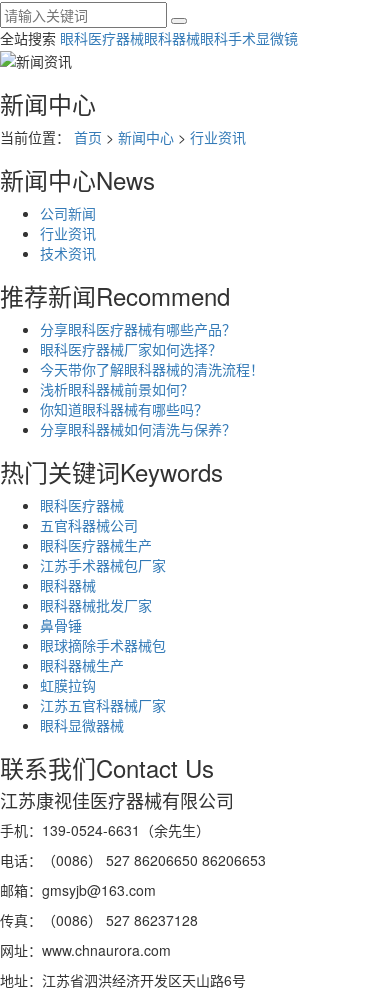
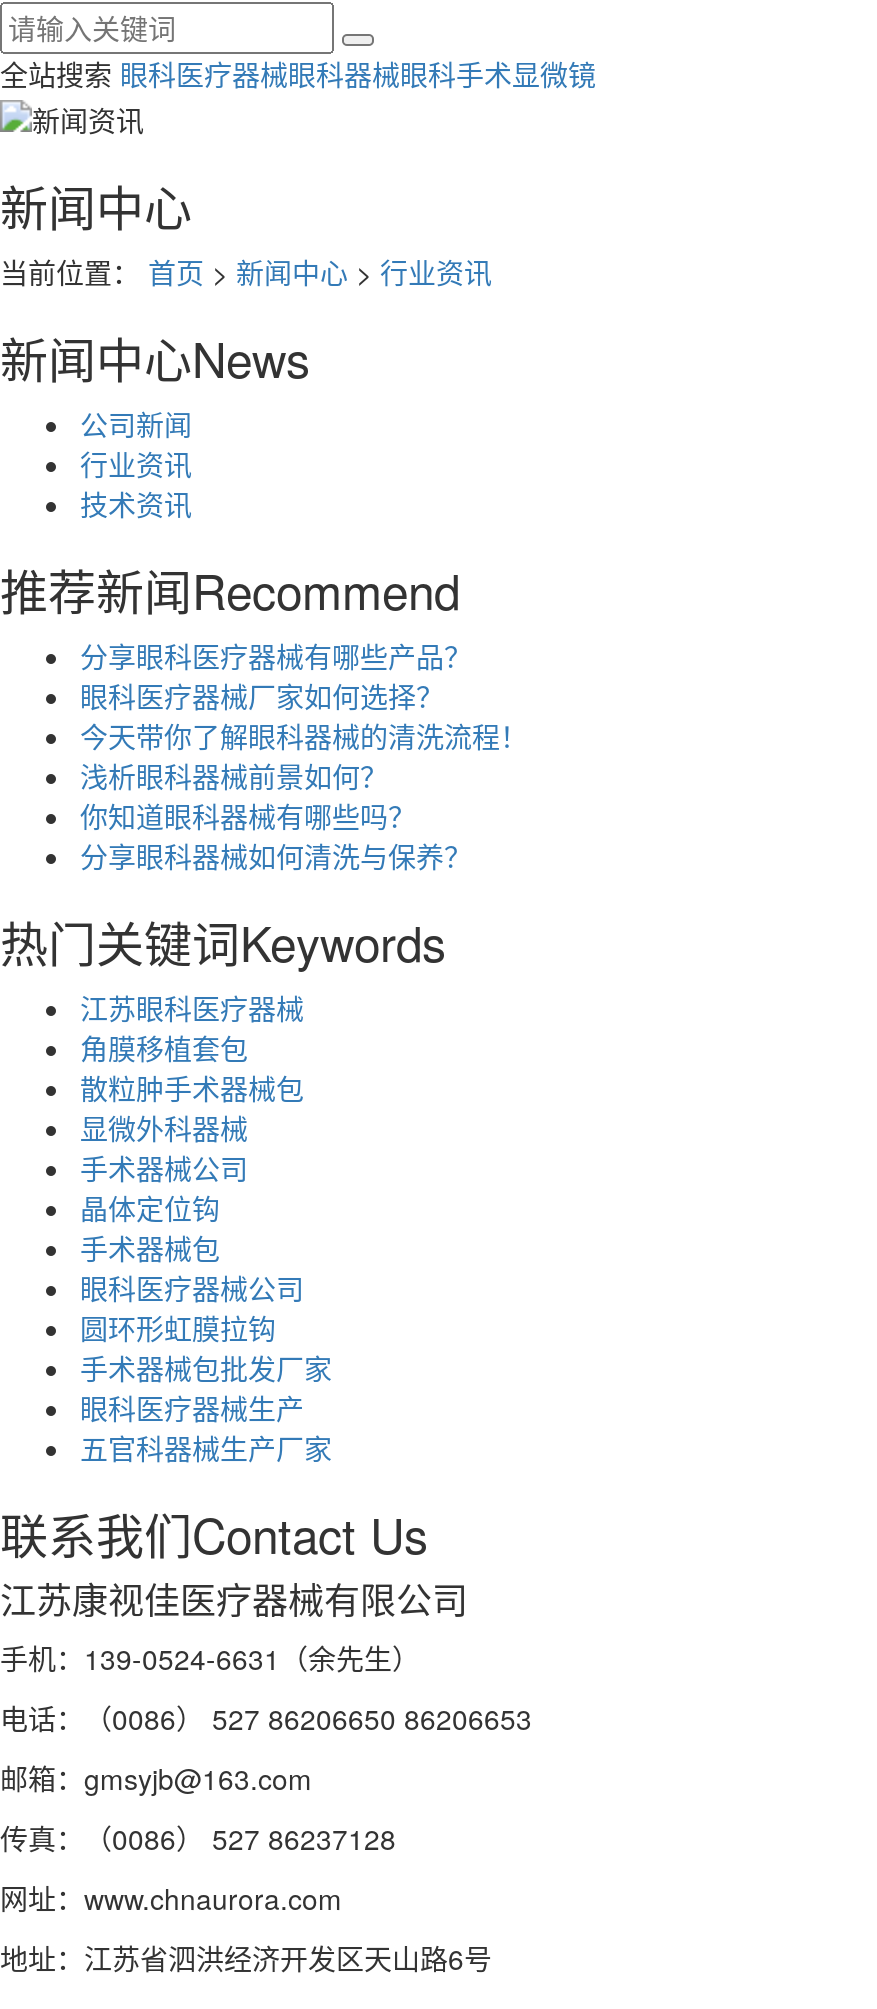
[40,495,138,535] 眼科医疗器械 | 五官科器械公司 -> [80,987,332,1387] 江苏眼科医疗器械 | 角膜移植套包 | 散粒肿手术器械包 | 显微外科器械 | 手术器械公司 | 晶体定位钩 | 手术器械包 | 眼科医疗器械公司 | 圆环形虹膜拉钩 | 手术器械包批发厂家
moved [40,535,152,555] -> [80,1387,304,1427]: 眼科医疗器械生产
[40,555,166,735] 江苏手术器械包厂家 | 眼科器械 | 眼科器械批发厂家 | 鼻骨锤 | 眼球摘除手术器械包 | 眼科器械生产 | 虹膜拉钩 | 江苏五官科器械厂家 | 眼科显微器械 -> [80,1427,332,1467] 五官科器械生产厂家

